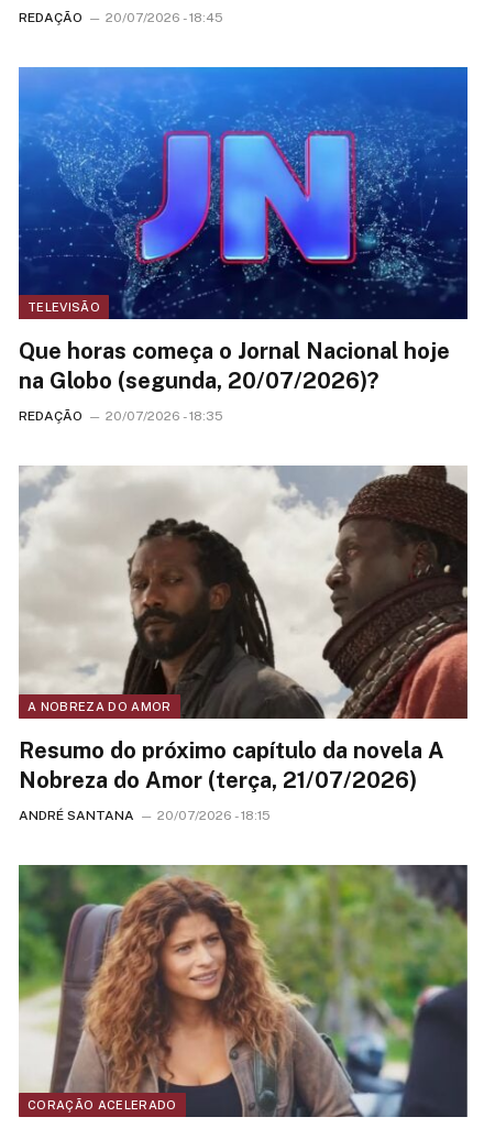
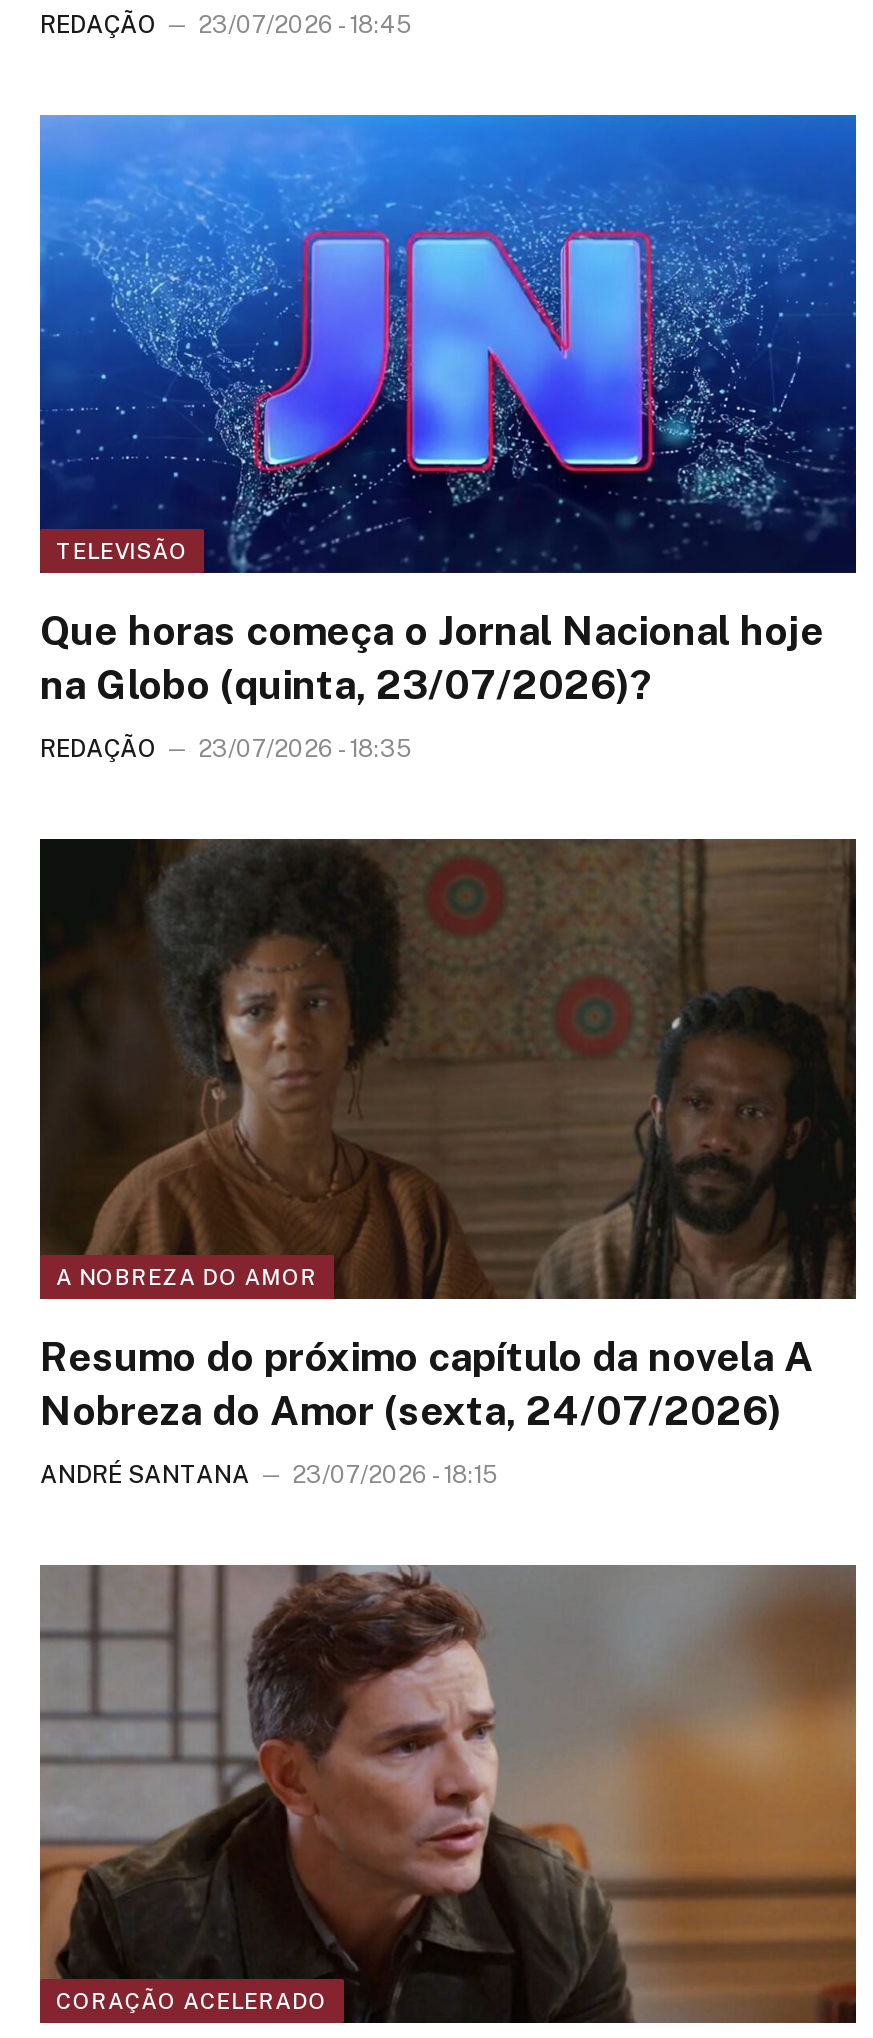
[19,9,223,25] REDAÇÃO 20/07/2026 - 18:45 -> [40,10,412,38] REDAÇÃO 23/07/2026 - 18:45
[19,368,378,394] na Globo (segunda, 20/07/2026)? -> [40,661,650,709] na Globo (quinta, 23/07/2026)?
[19,408,223,424] REDAÇÃO 20/07/2026 - 18:35 -> [40,735,412,763] REDAÇÃO 23/07/2026 - 18:35
[19,466,469,720] [image] -> [38,837,858,1301] [image]
[19,766,417,793] Nobreza do Amor (terça, 21/07/2026) -> [40,1386,782,1434] Nobreza do Amor (sexta, 24/07/2026)
[19,807,271,823] ANDRÉ SANTANA 20/07/2026 - 18:15 -> [40,1460,498,1488] ANDRÉ SANTANA 23/07/2026 - 18:15
[19,865,468,1118] [image] -> [38,1565,856,2025] [image]

